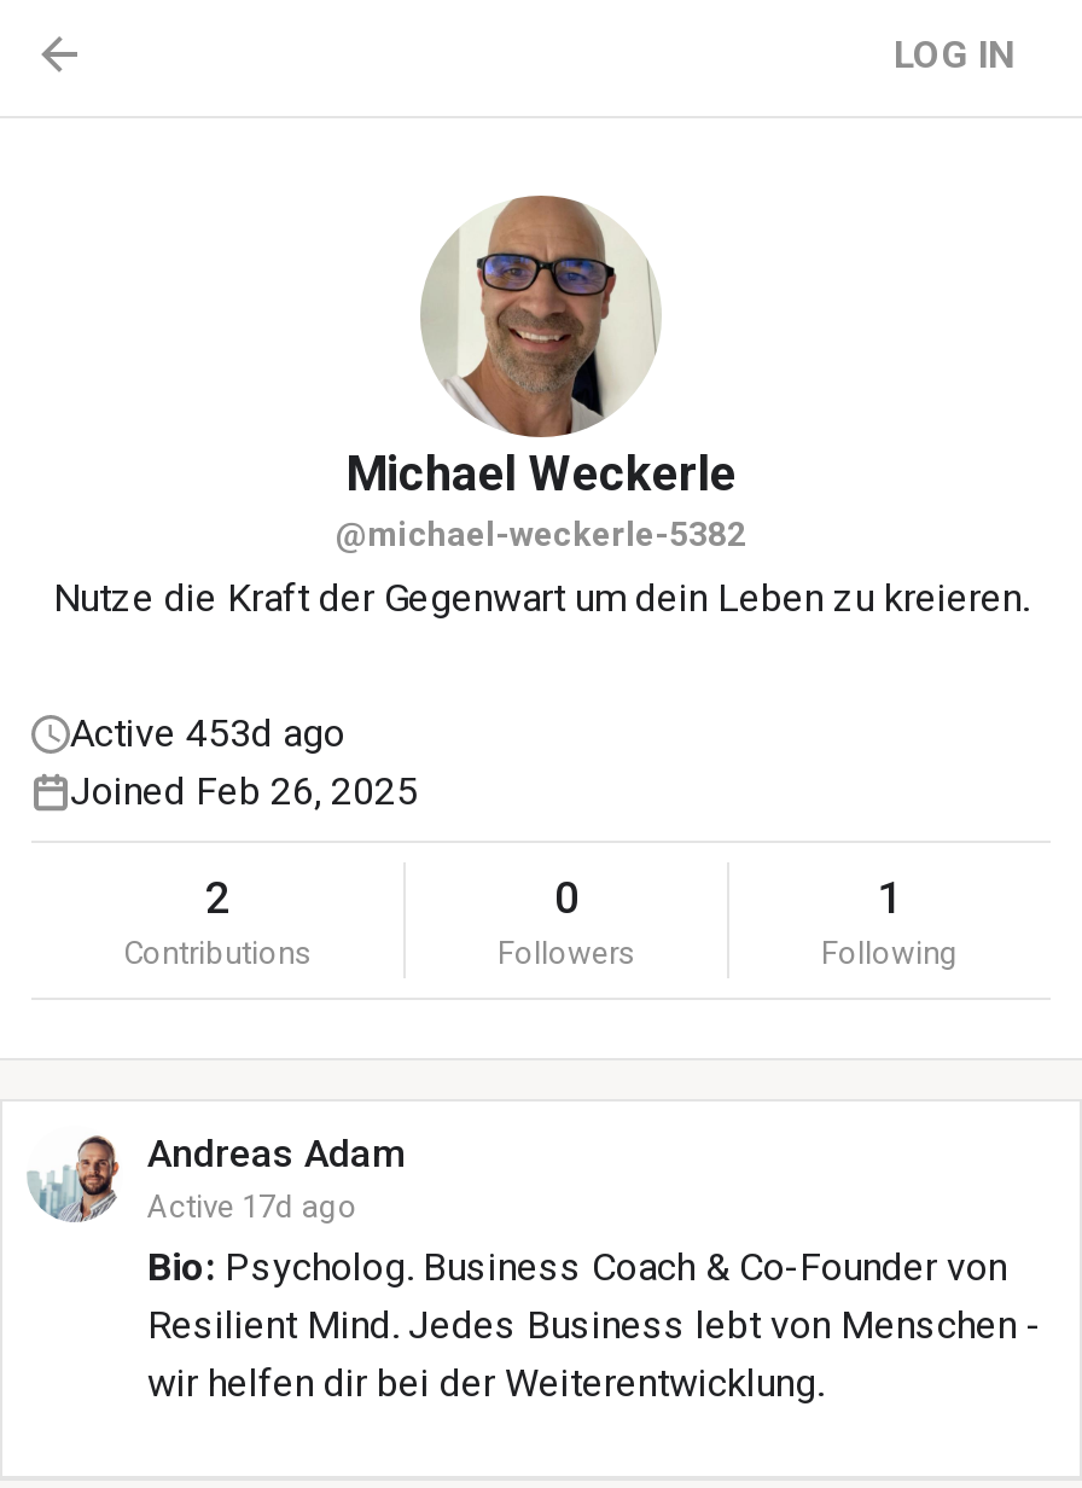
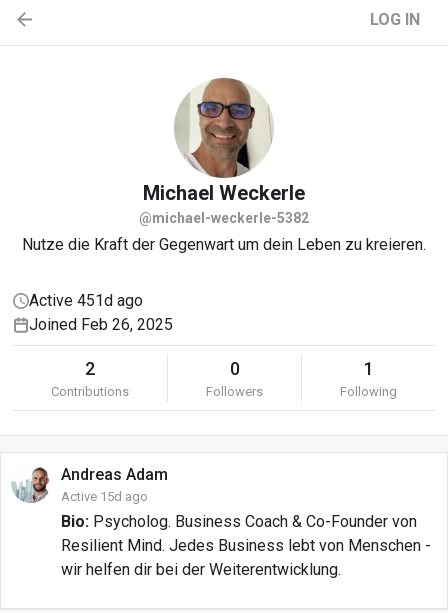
[70,710,345,756] Active 453d ago -> [29,291,143,310] Active 451d ago
[147,1188,357,1225] Active 17d ago -> [61,489,148,504] Active 15d ago

